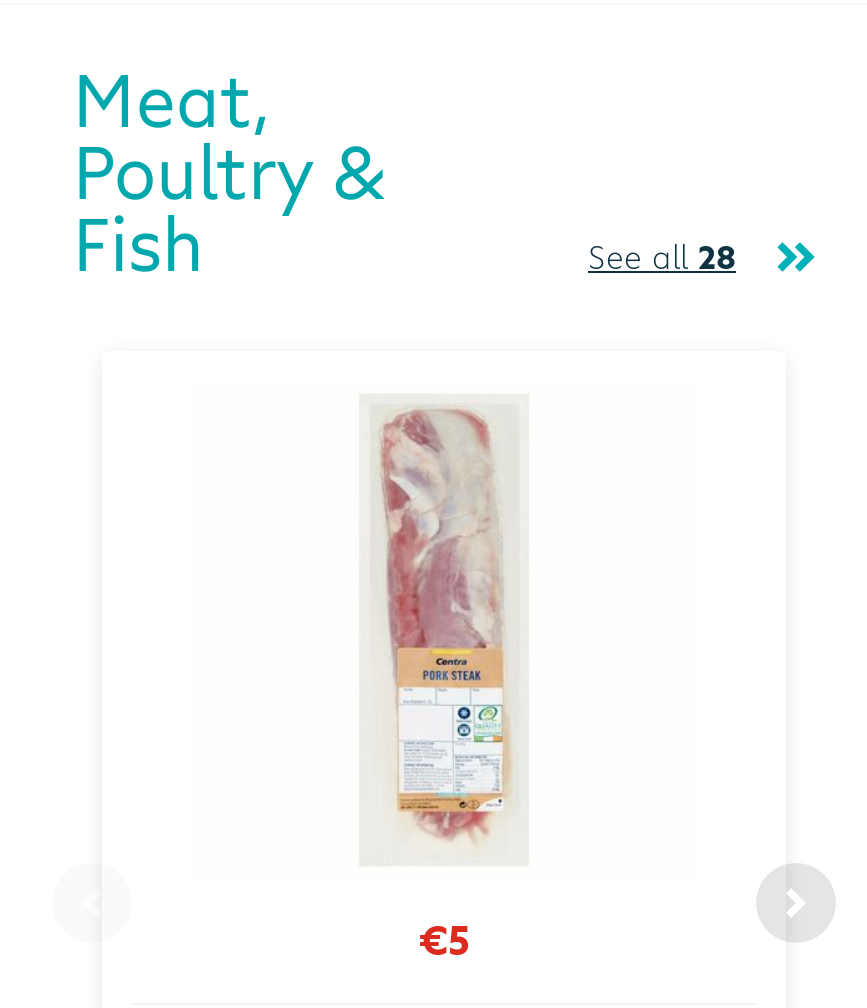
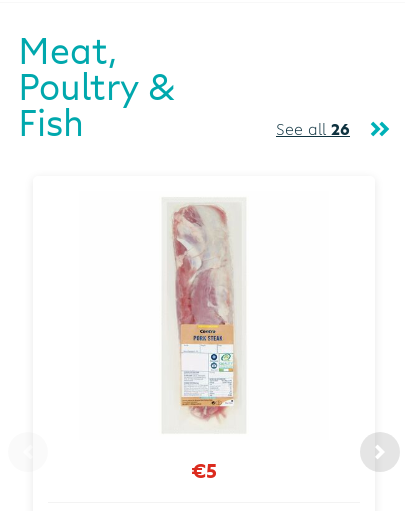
[588,235,736,279] See all 28 -> [276,118,350,140] See all 26

